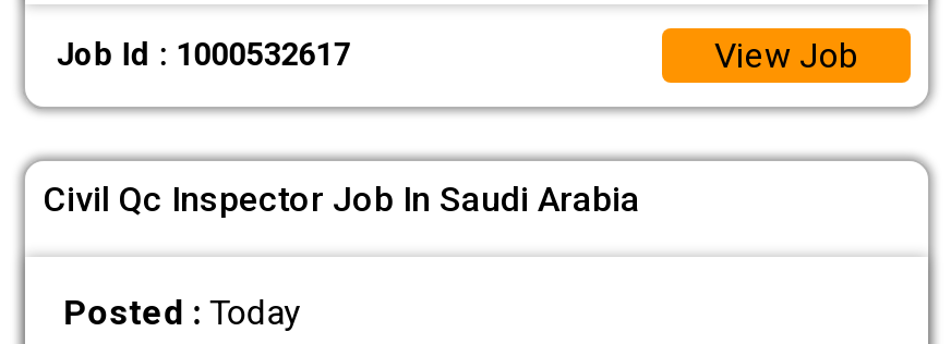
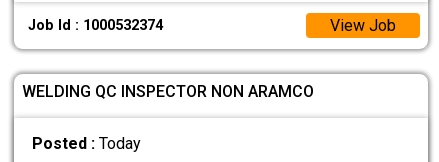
[56,37,351,74] Job Id : 1000532617 -> [28,17,163,34] Job Id : 1000532374
[43,178,640,219] Civil Qc Inspector Job In Saudi Arabia -> [22,82,314,101] WELDING QC INSPECTOR NON ARAMCO

